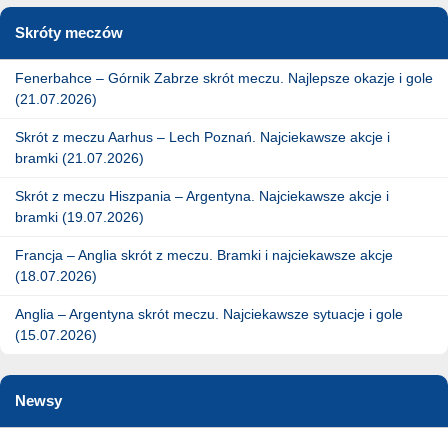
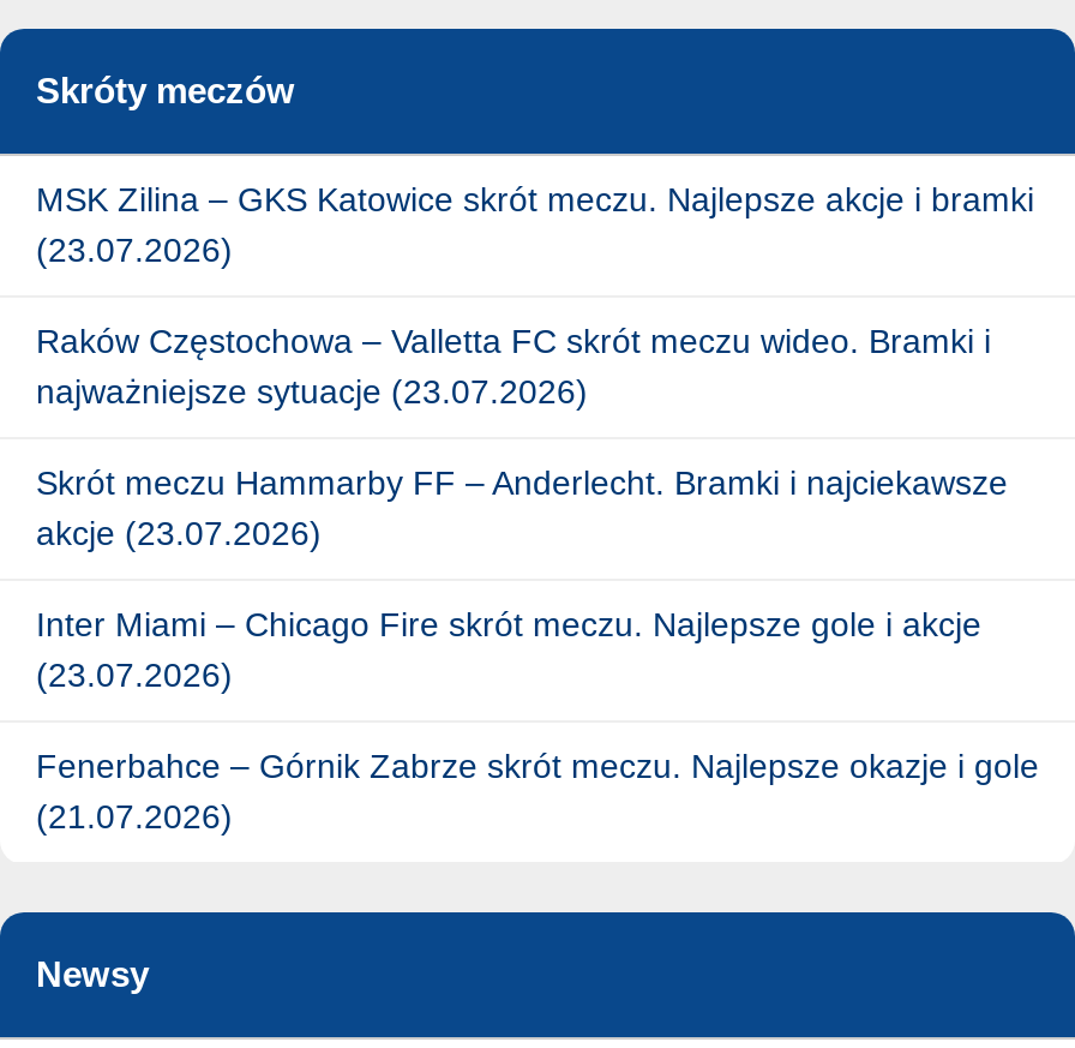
none -> [36,180,1034,693] MSK Zilina – GKS Katowice skrót meczu. Najlepsze akcje i bramki | (23.07.2026) | Raków Częstochowa – Valletta FC skrót meczu wideo. Bramki i | najważniejsze sytuacje (23.07.2026) | Skrót meczu Hammarby FF – Anderlecht. Bramki i najciekawsze | akcje (23.07.2026) | Inter Miami – Chicago Fire skrót meczu. Najlepsze gole i akcje | (23.07.2026)
moved [15,70,433,107] -> [36,746,1039,835]: Fenerbahce – Górnik Zabrze skrót meczu. Najlepsze okazje i gole | (21.07.2026)
[15,129,403,343] Skrót z meczu Aarhus – Lech Poznań. Najciekawsze akcje i | bramki (21.07.2026) | Skrót z meczu Hiszpania – Argentyna. Najciekawsze akcje i | bramki (19.07.2026) | Francja – Anglia skrót z meczu. Bramki i najciekawsze akcje | (18.07.2026) | Anglia – Argentyna skrót meczu. Najciekawsze sytuacje i gole | (15.07.2026) -> none

